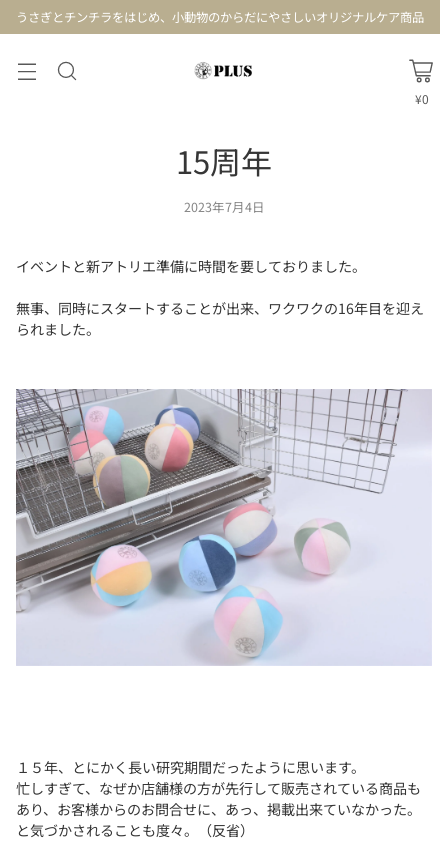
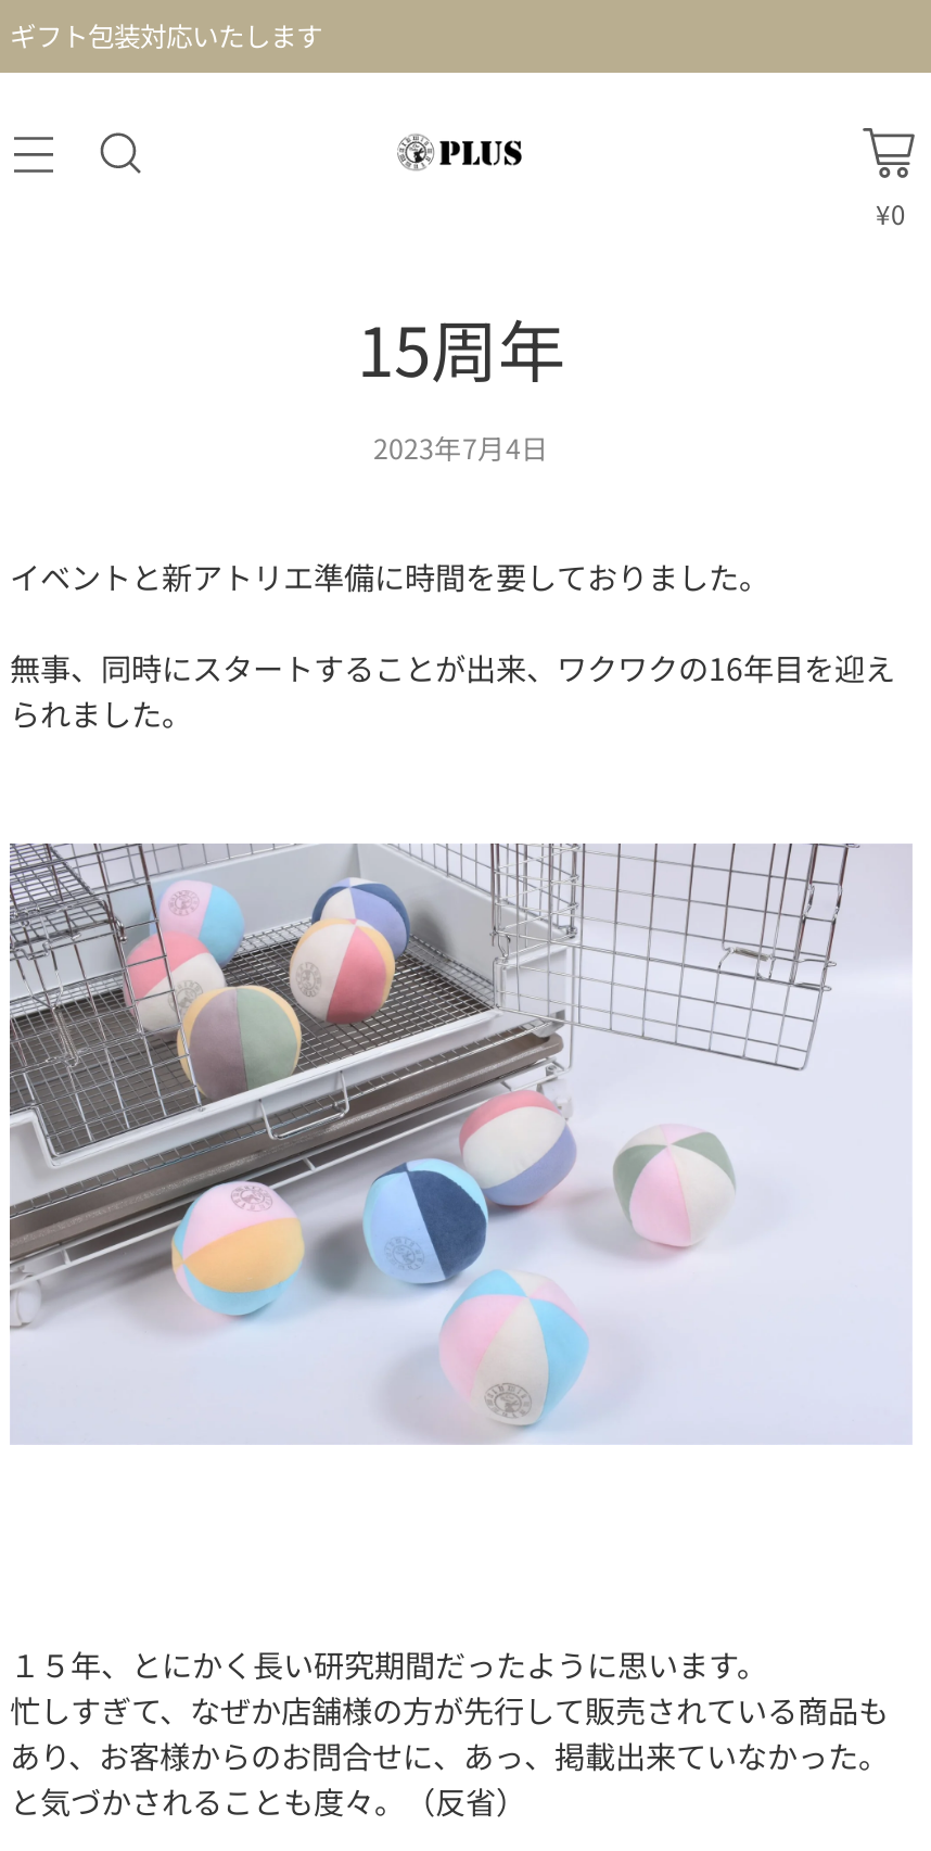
[16,8,424,26] うさぎとチンチラをはじめ、小動物のからだにやさしいオリジナルケア商品 -> [10,16,322,55] ギフト包装対応いたします

